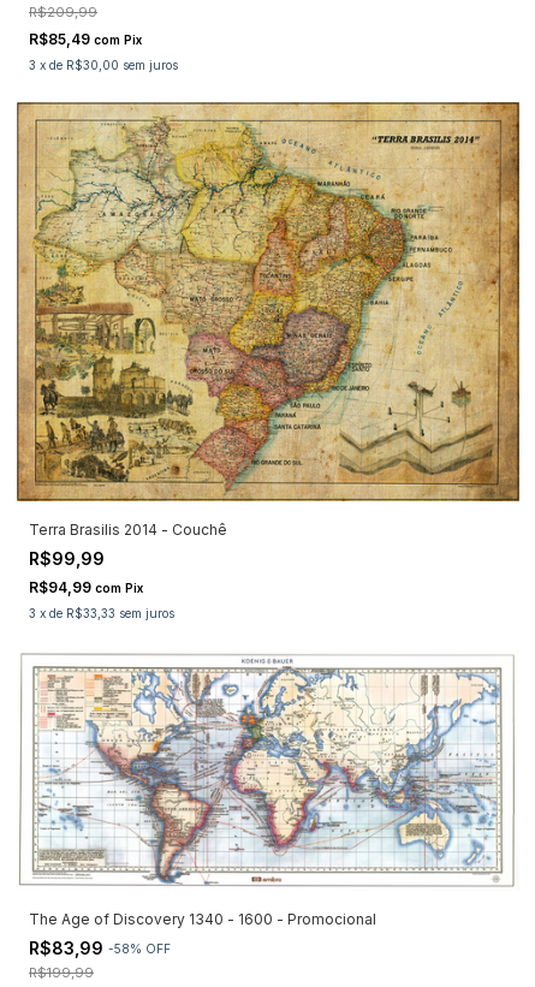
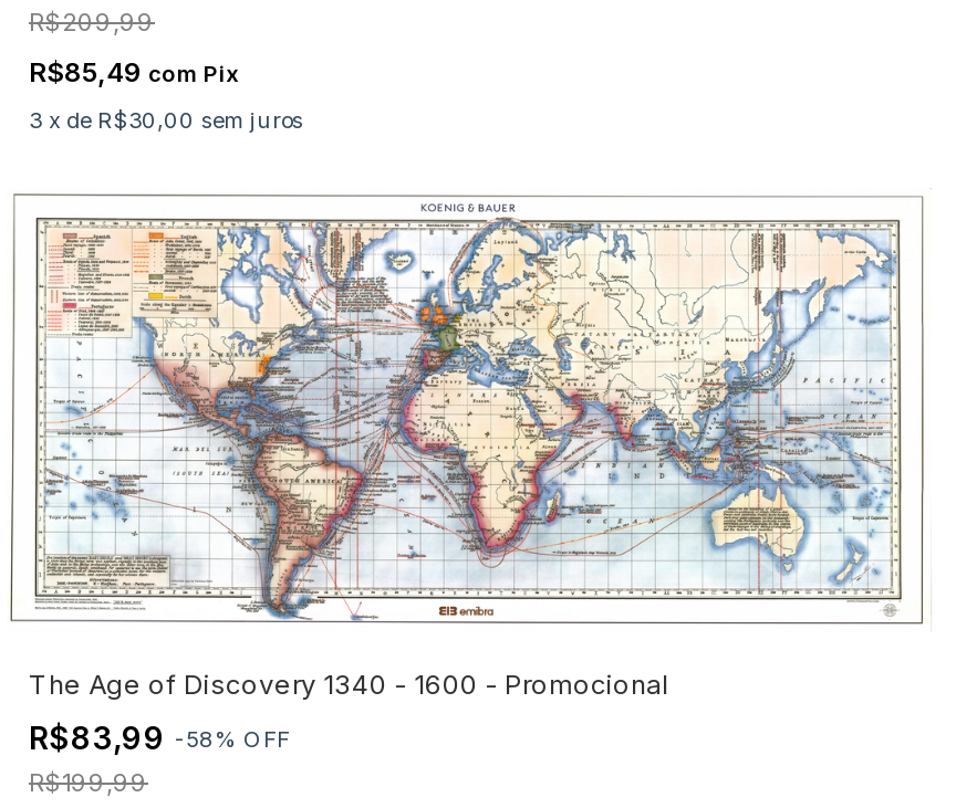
[16,101,521,620] [image] | Terra Brasilis 2014 - Couchê | R$99,99 | R$94,99 com Pix | 3 x de R$33,33 sem juros -> none

